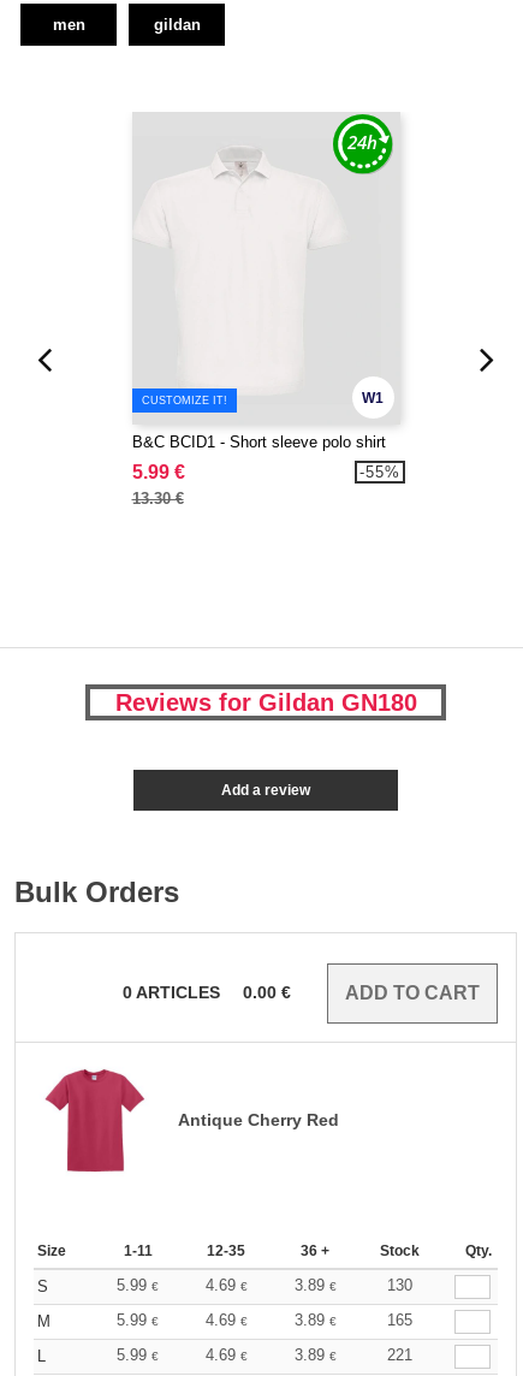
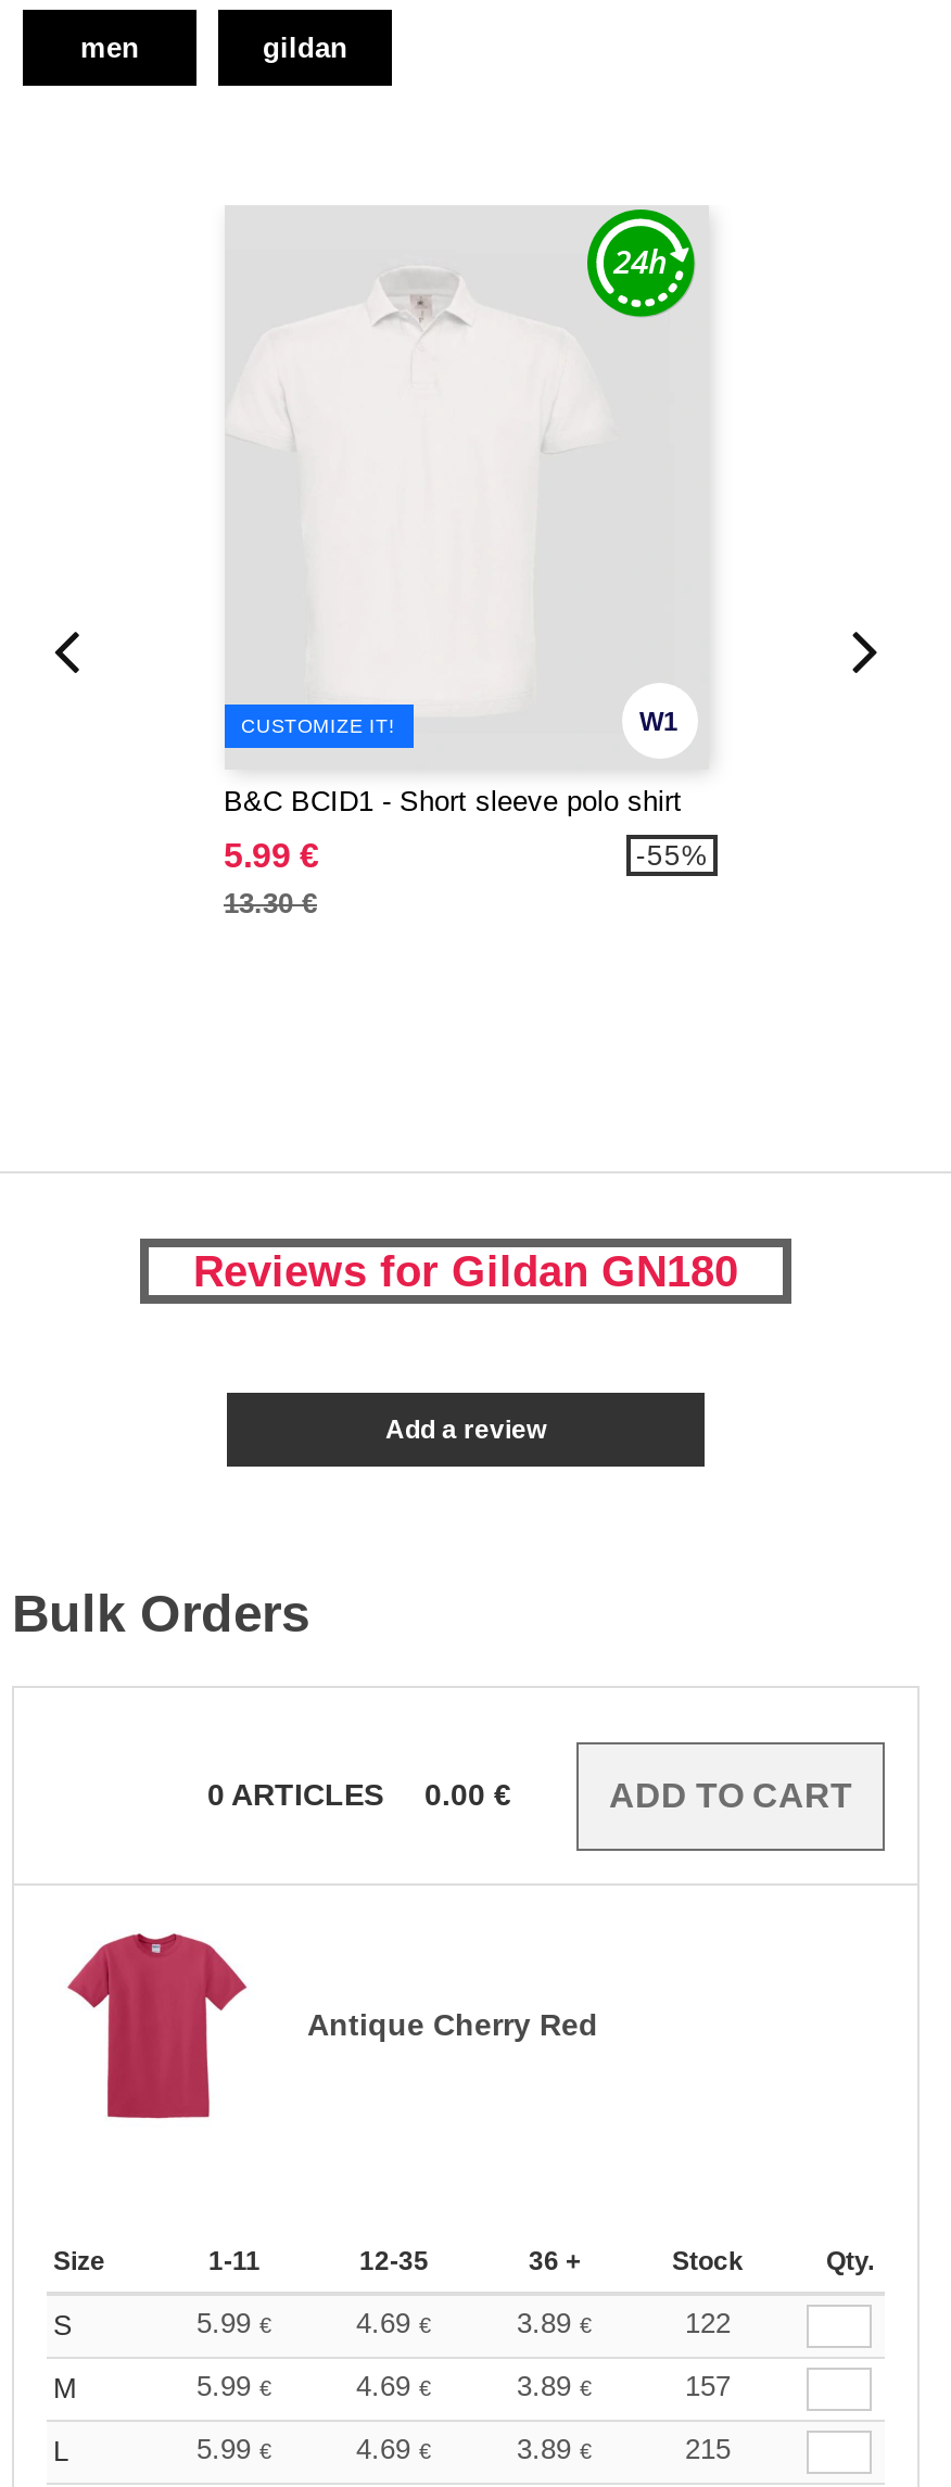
[387,1276,412,1294] 130 -> [685,2306,731,2339] 122
[387,1311,412,1329] 165 -> [685,2369,731,2402] 157
[387,1346,412,1364] 221 -> [685,2432,731,2465] 215

